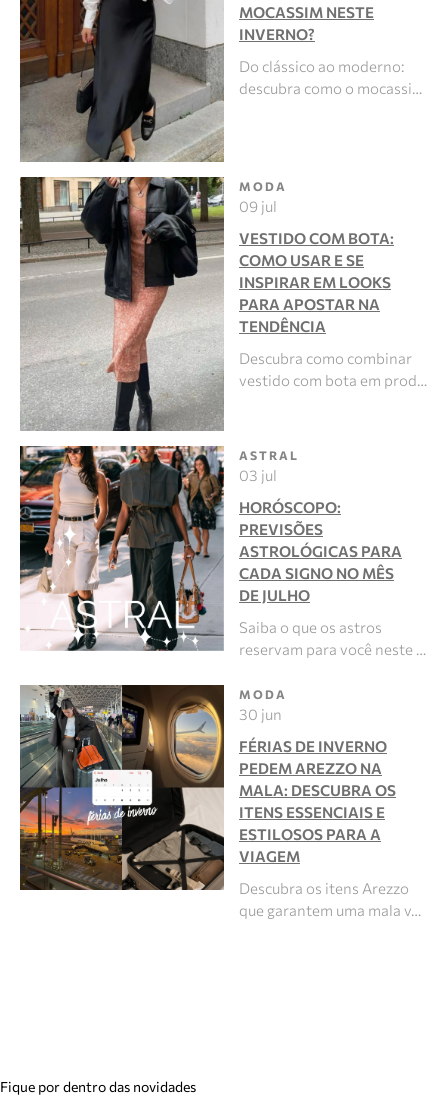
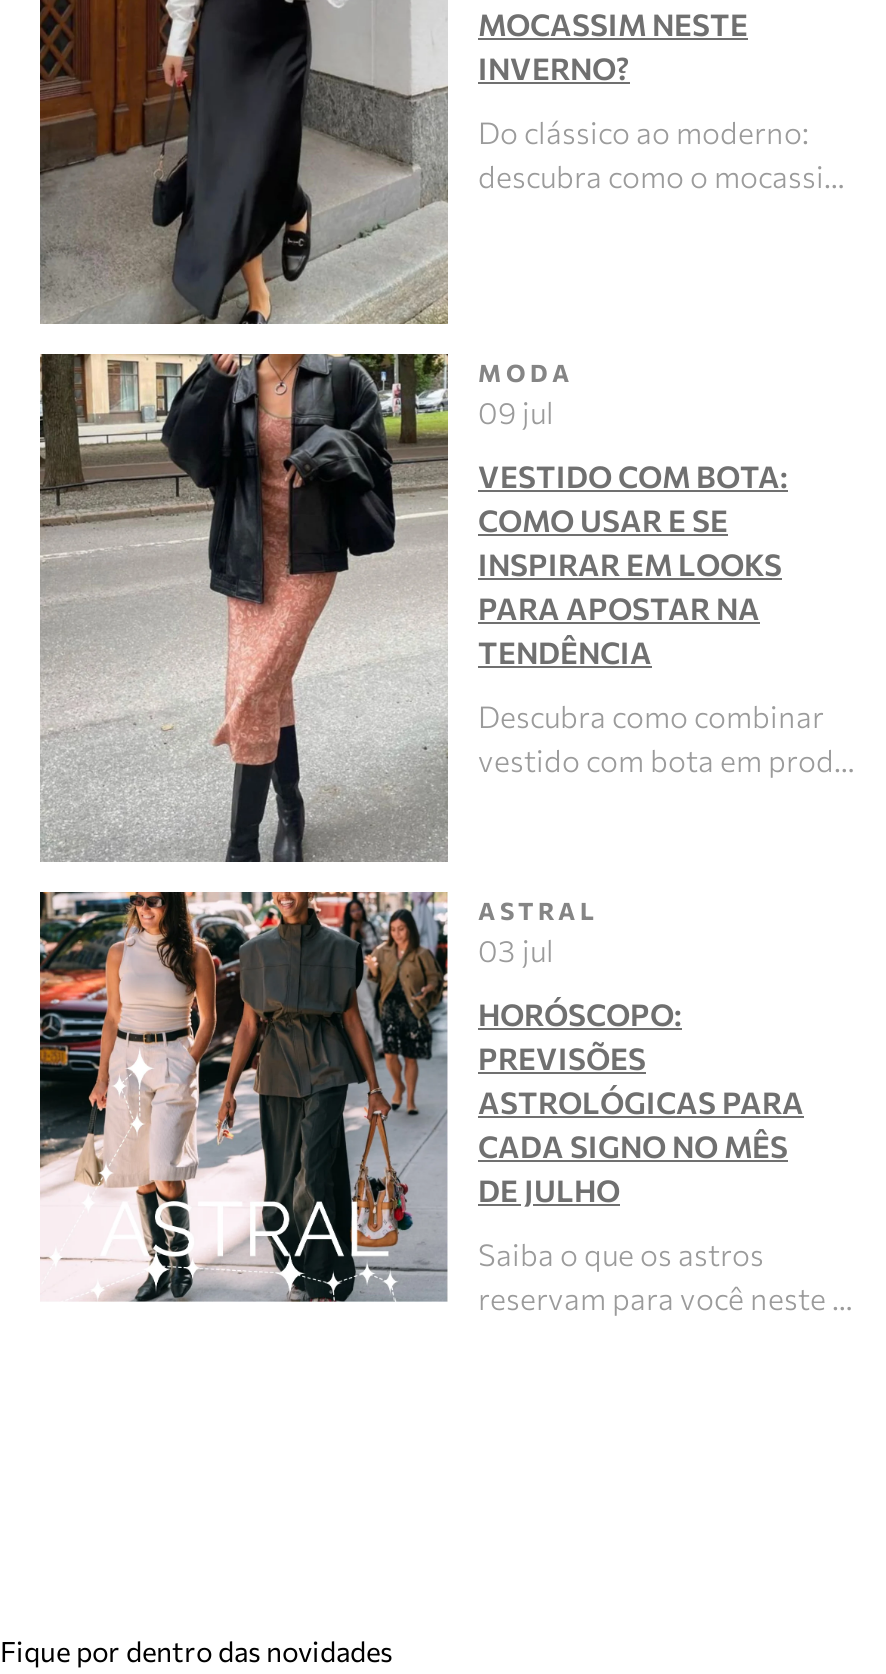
[19,684,421,919] [image] | MODA | 30 jun | FÉRIAS DE INVERNO | PEDEM AREZZO NA | MALA: DESCUBRA OS | ITENS ESSENCIAIS E | ESTILOSOS PARA A | VIAGEM | Descubra os itens Arezzo | que garantem uma mala v… -> none

